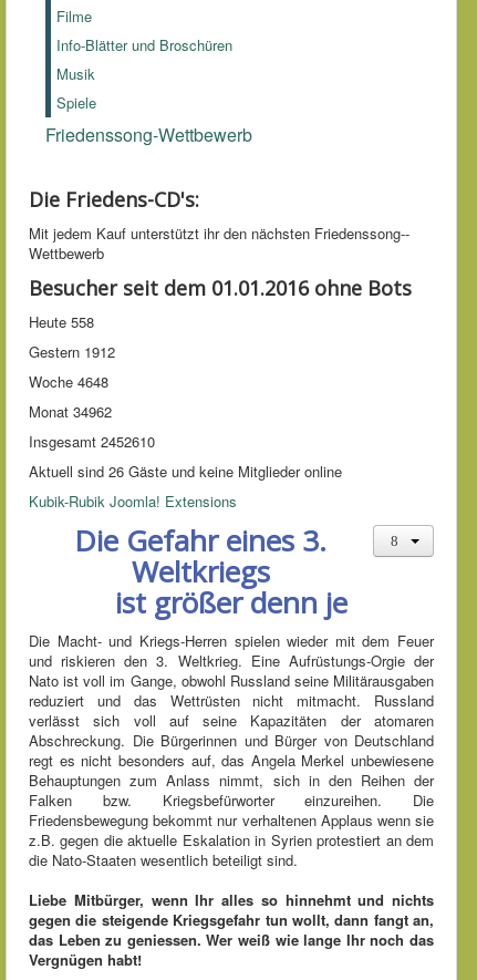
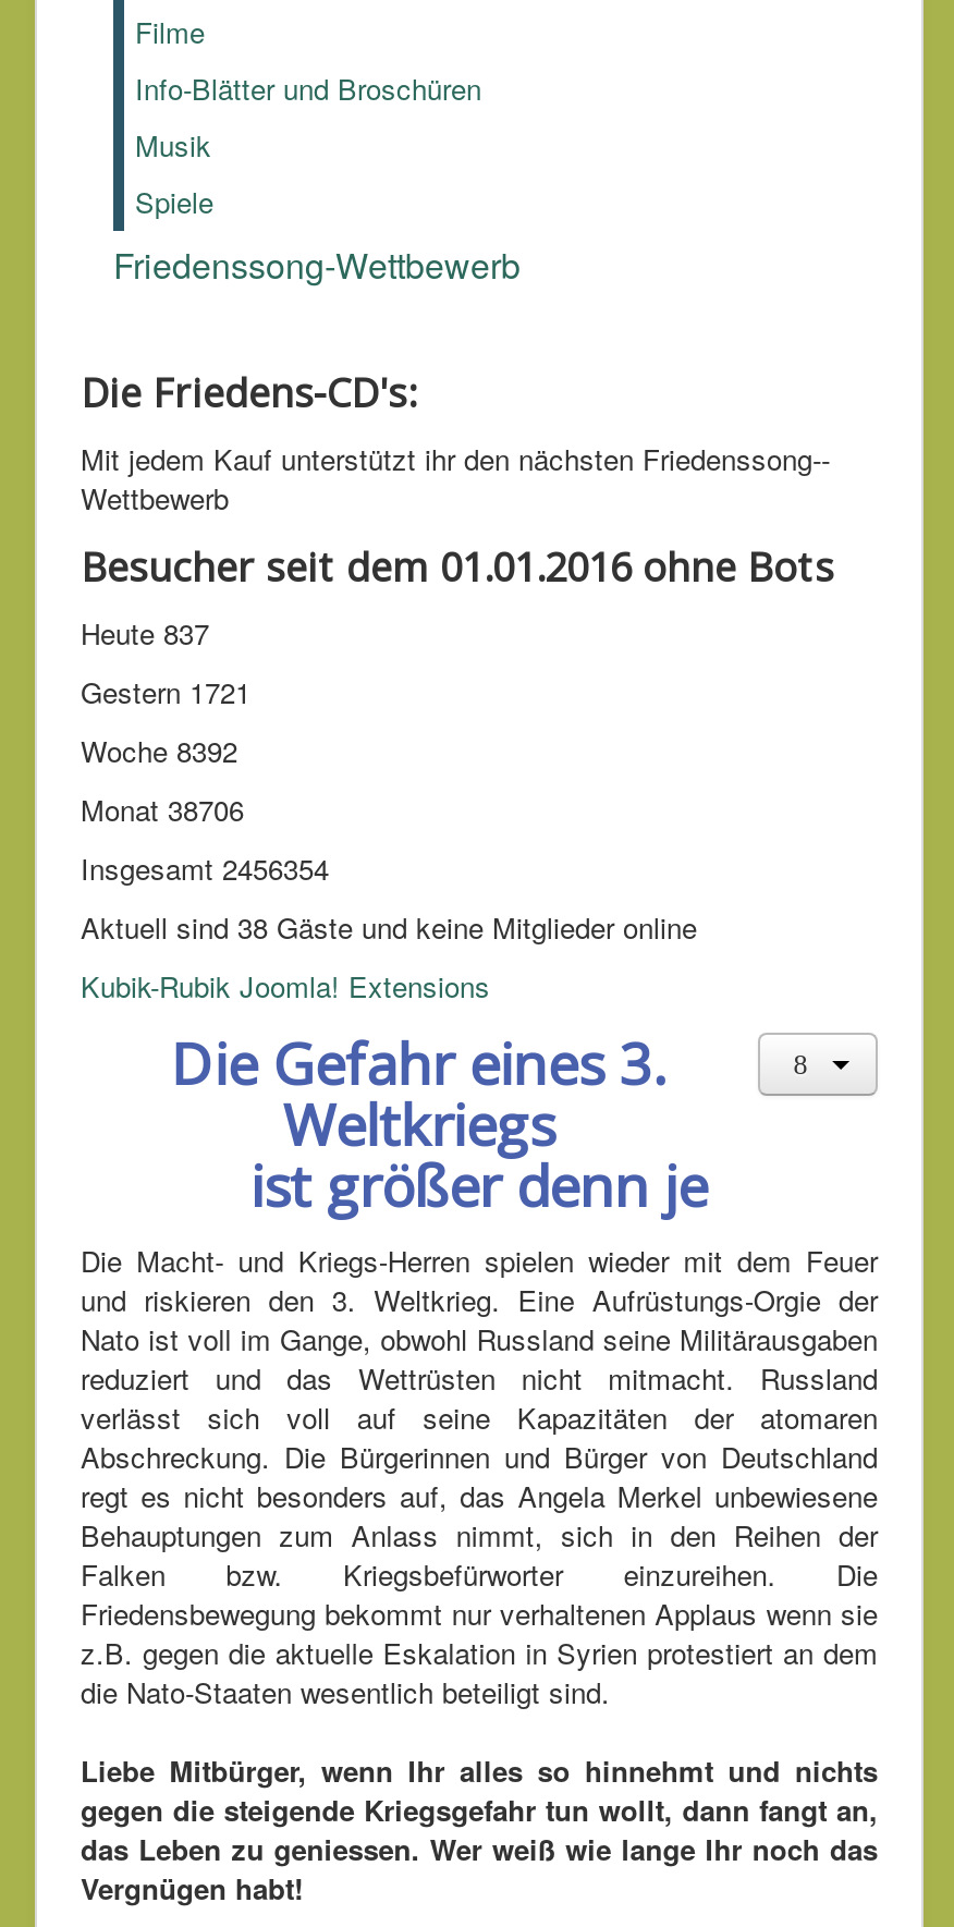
[29,311,94,332] Heute 558 -> [81,612,209,654] Heute 837
[29,341,115,362] Gestern 1912 -> [81,671,250,712] Gestern 1721
[29,371,108,392] Woche 4648 -> [81,730,237,771] Woche 8392
[29,401,112,422] Monat 34962 -> [81,789,244,830] Monat 38706
[29,431,155,452] Insgesamt 2452610 -> [81,847,329,889] Insgesamt 2456354
[29,461,342,482] Aktuell sind 26 Gäste und keine Mitglieder online -> [81,906,697,948] Aktuell sind 38 Gäste und keine Mitglieder online

